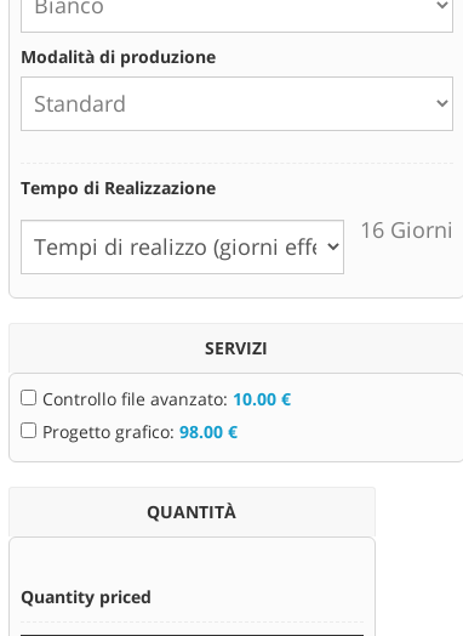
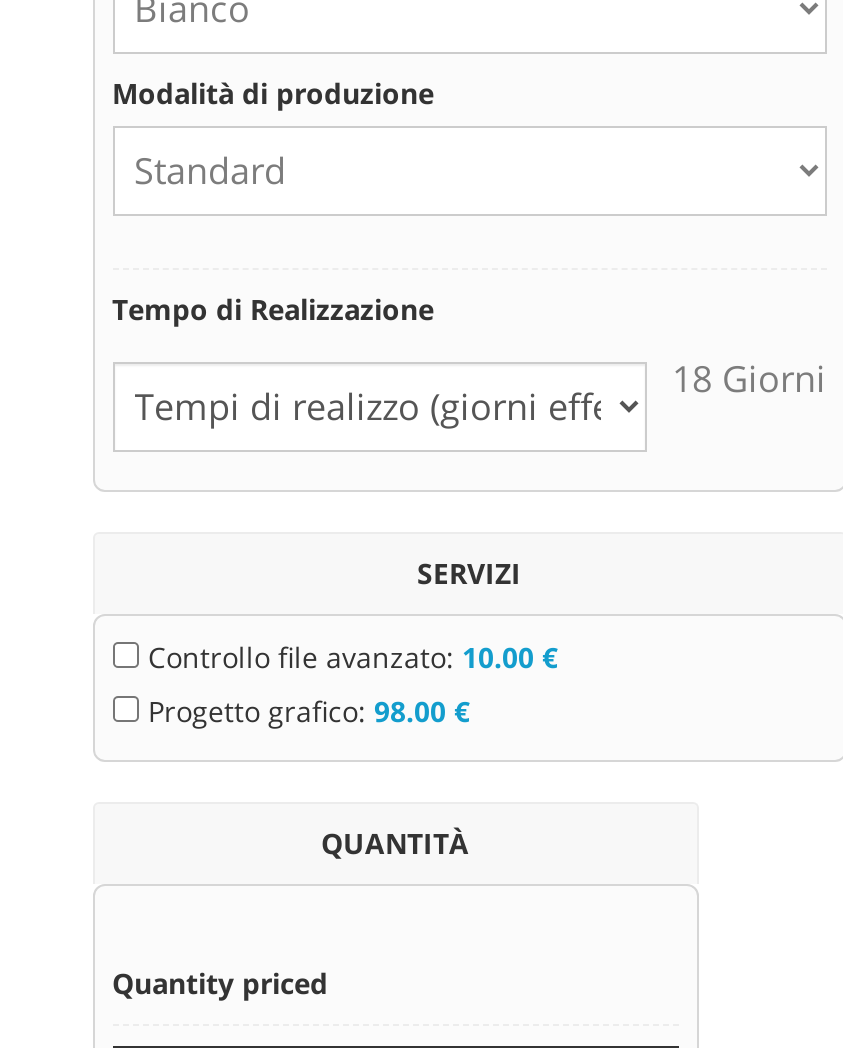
[359,214,453,243] 16 Giorni -> [672,353,826,401] 18 Giorni

